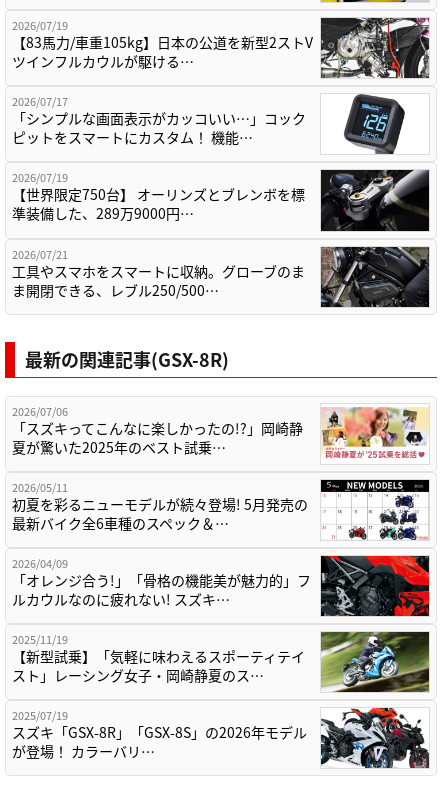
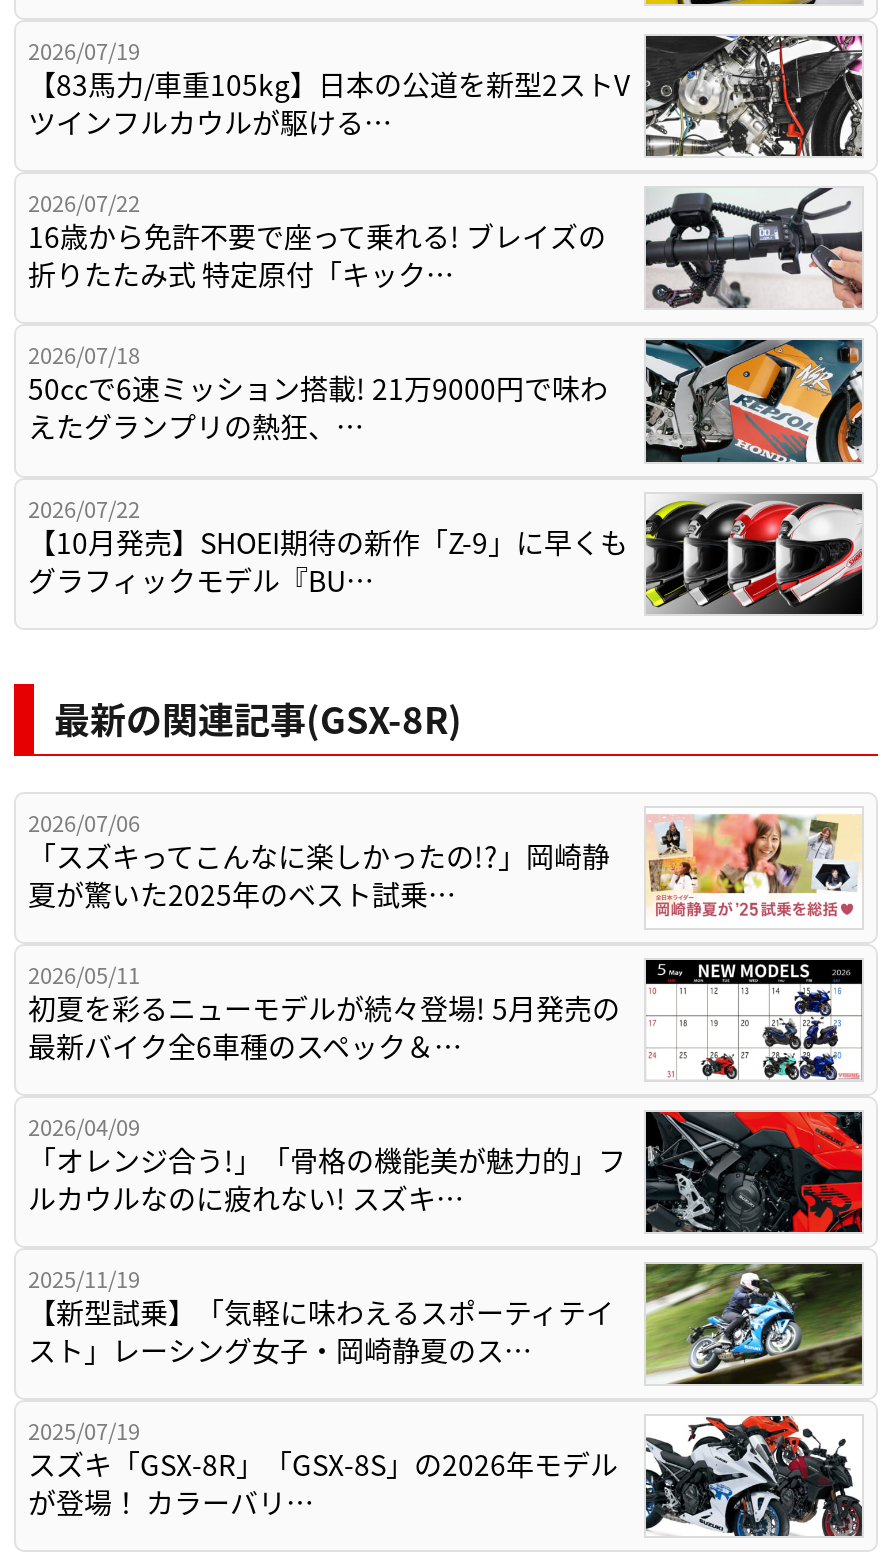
[12,93,429,155] [image] | 2026/07/17 | 「シンプルな画面表示がカッコいい…」コック | ピットをスマートにカスタム！ 機能… -> [28,186,864,310] [image] | 2026/07/22 | 16歳から免許不要で座って乗れる! ブレイズの | 折りたたみ式 特定原付「キック…
[12,169,430,232] [image] | 2026/07/19 | 【世界限定750台】 オーリンズとブレンボを標 | 準装備した、289万9000円… -> [28,338,864,464] [image] | 2026/07/18 | 50ccで6速ミッション搭載! 21万9000円で味わ | えたグランプリの熱狂、…
[12,245,430,308] [image] | 2026/07/21 | 工具やスマホをスマートに収納。グローブのま | ま開閉できる、レブル250/500… -> [28,491,864,616] [image] | 2026/07/22 | 【10月発売】SHOEI期待の新作「Z-9」に早くも | グラフィックモデル『BU…

